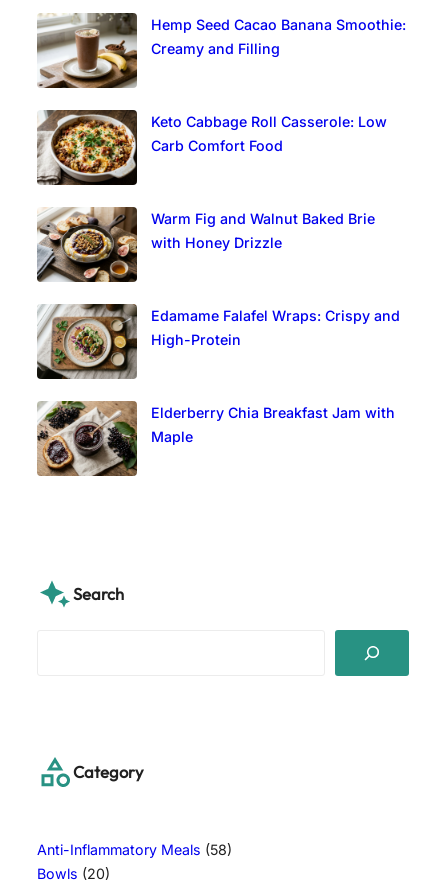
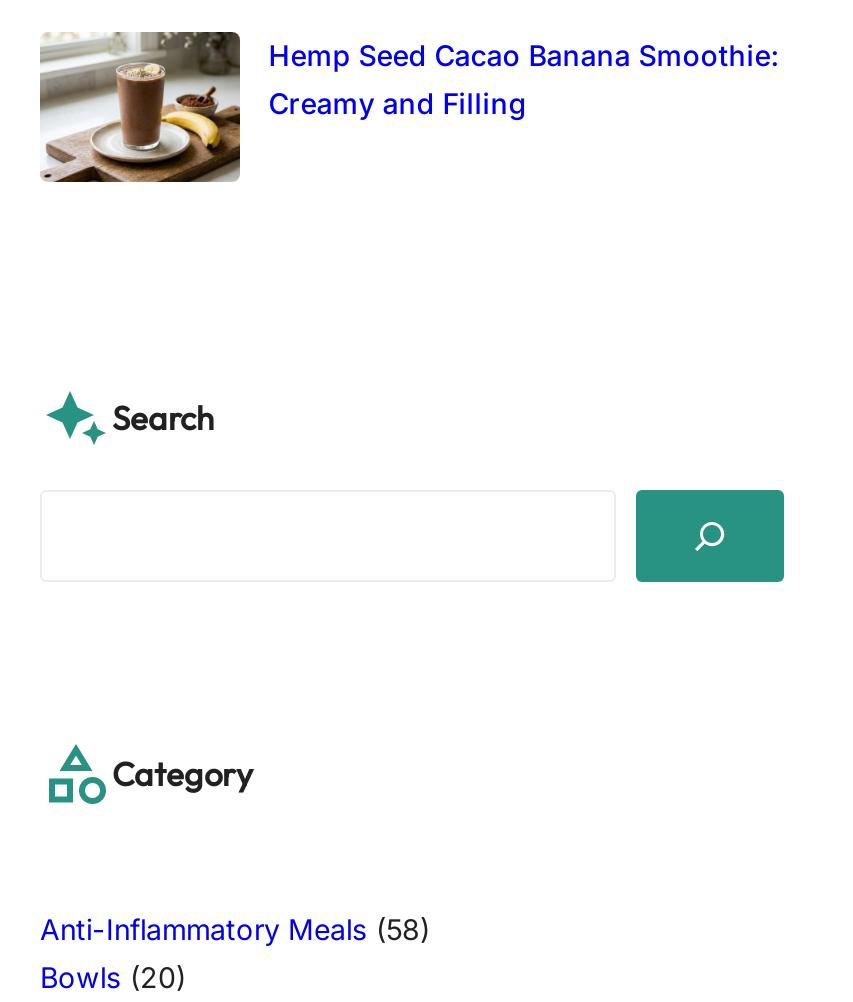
[36,109,387,186] [image] | Keto Cabbage Roll Casserole: Low | Carb Comfort Food -> none
[36,206,375,283] [image] | Warm Fig and Walnut Baked Brie | with Honey Drizzle -> none
[36,303,400,380] [image] | Edamame Falafel Wraps: Crispy and | High-Protein -> none
[36,400,395,477] [image] | Elderberry Chia Breakfast Jam with | Maple -> none

